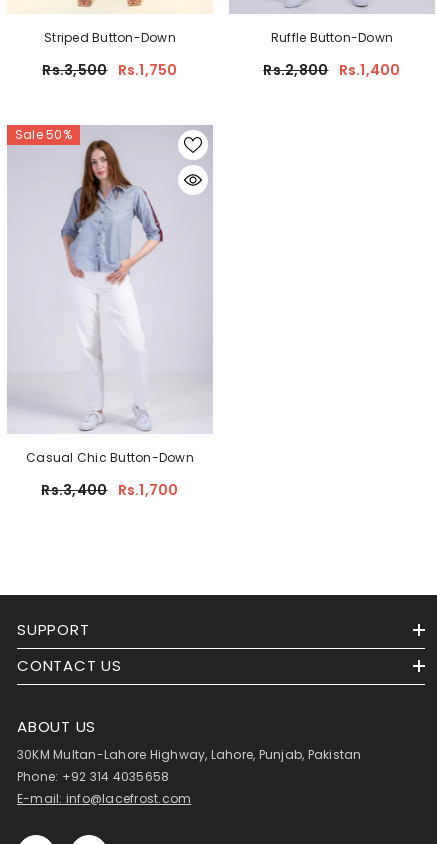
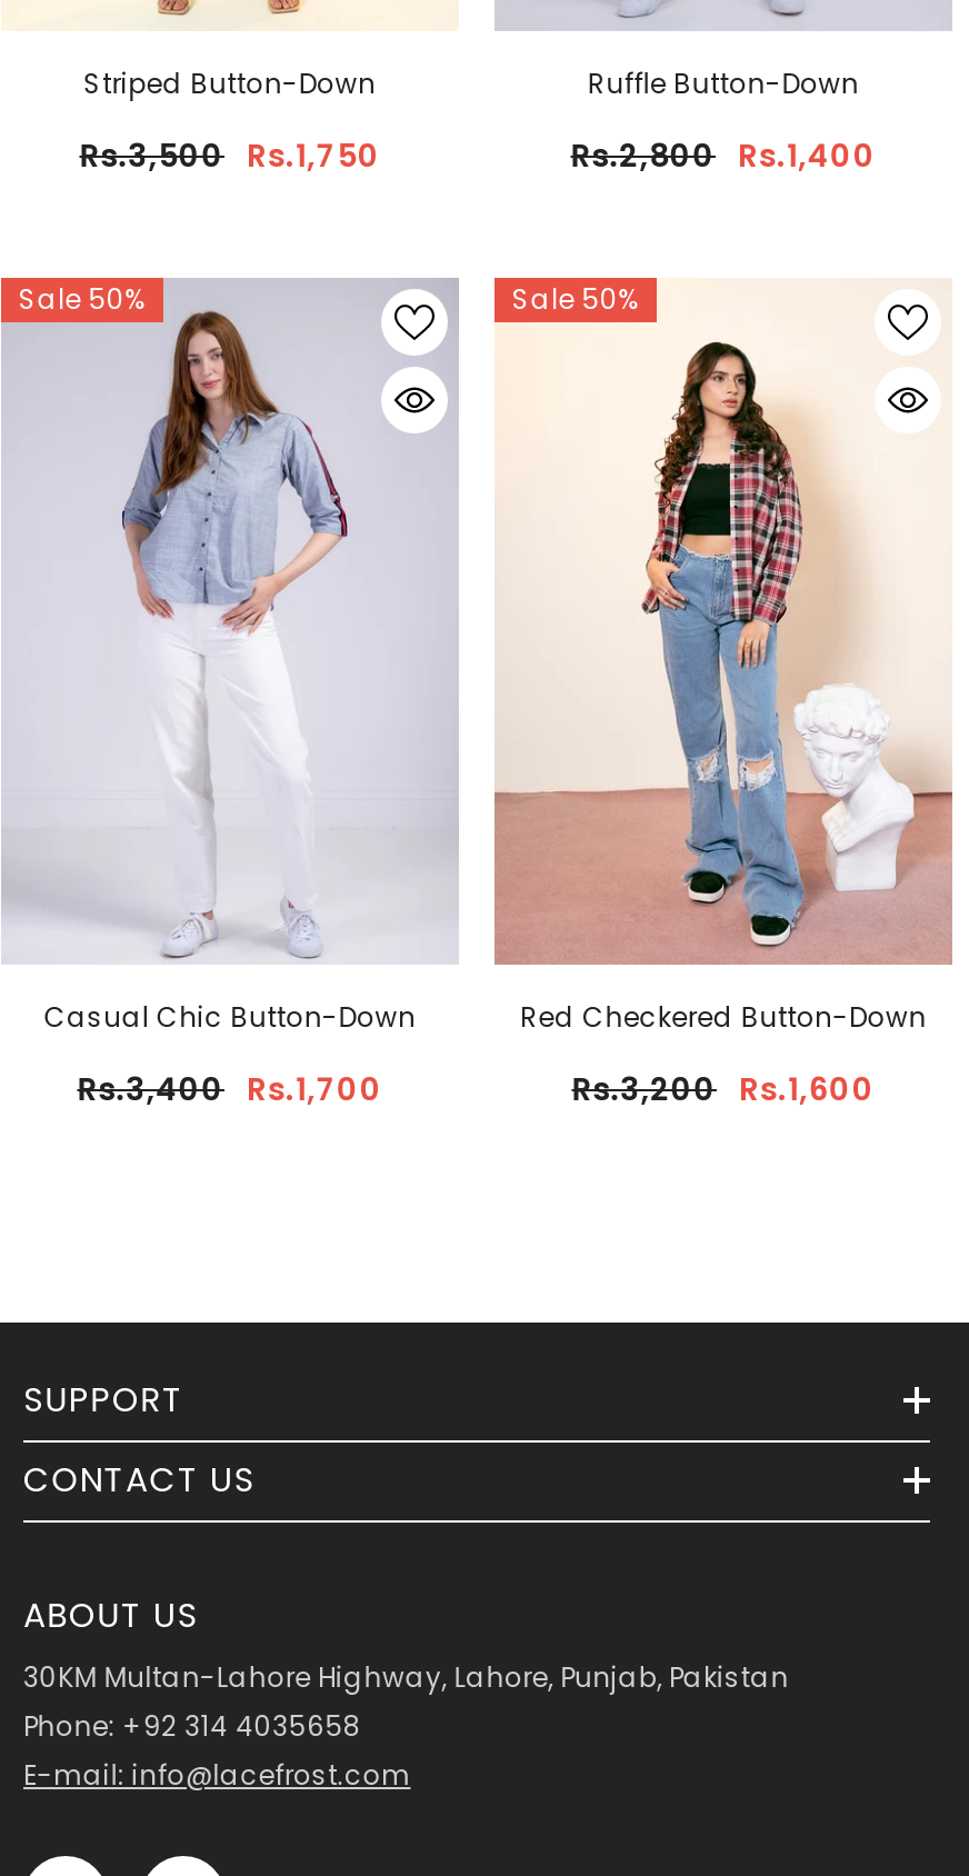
none -> [492,280,955,967] [image] | Sale 50%
none -> [520,998,927,1111] Red Checkered Button-Down | Rs.3,200 Rs.1,600

